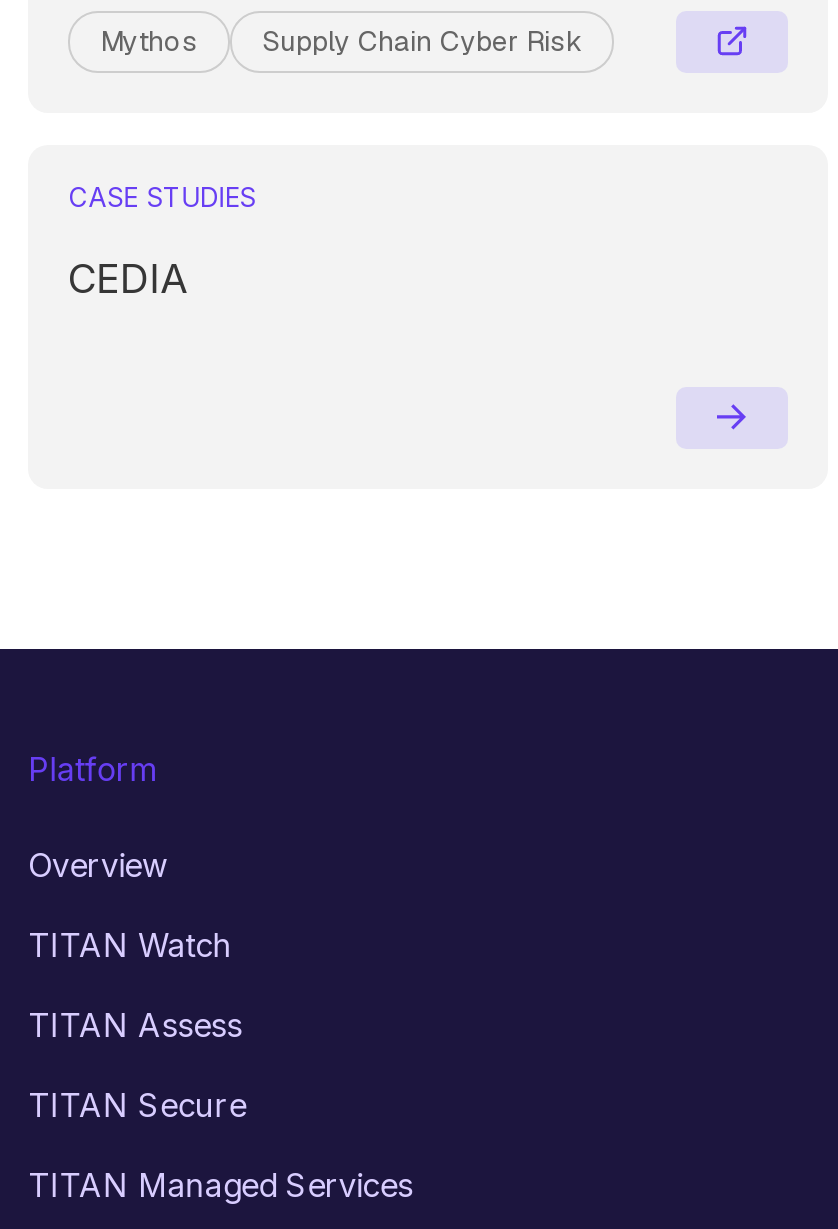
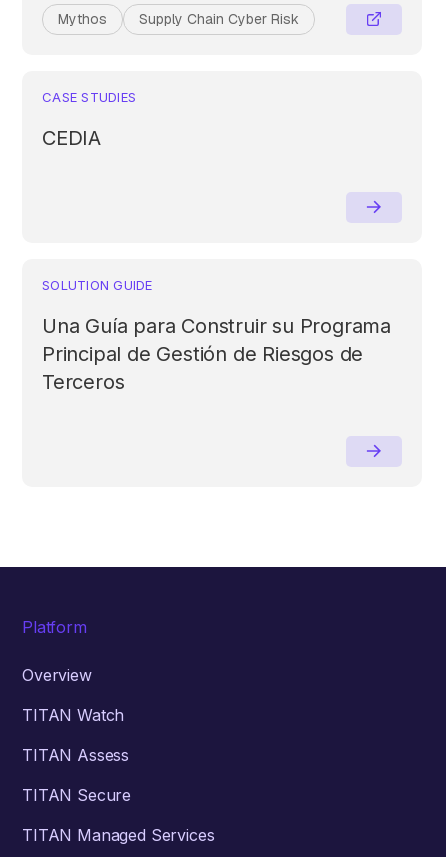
none -> [42,277,391,394] SOLUTION GUIDE | Una Guía para Construir su Programa | Principal de Gestión de Riesgos de | Terceros

